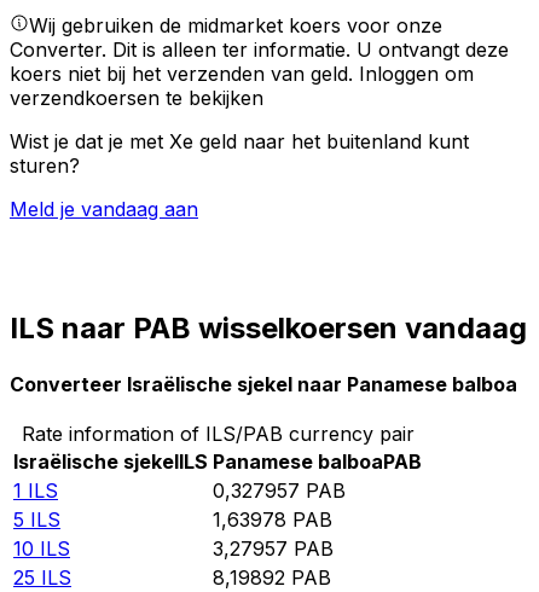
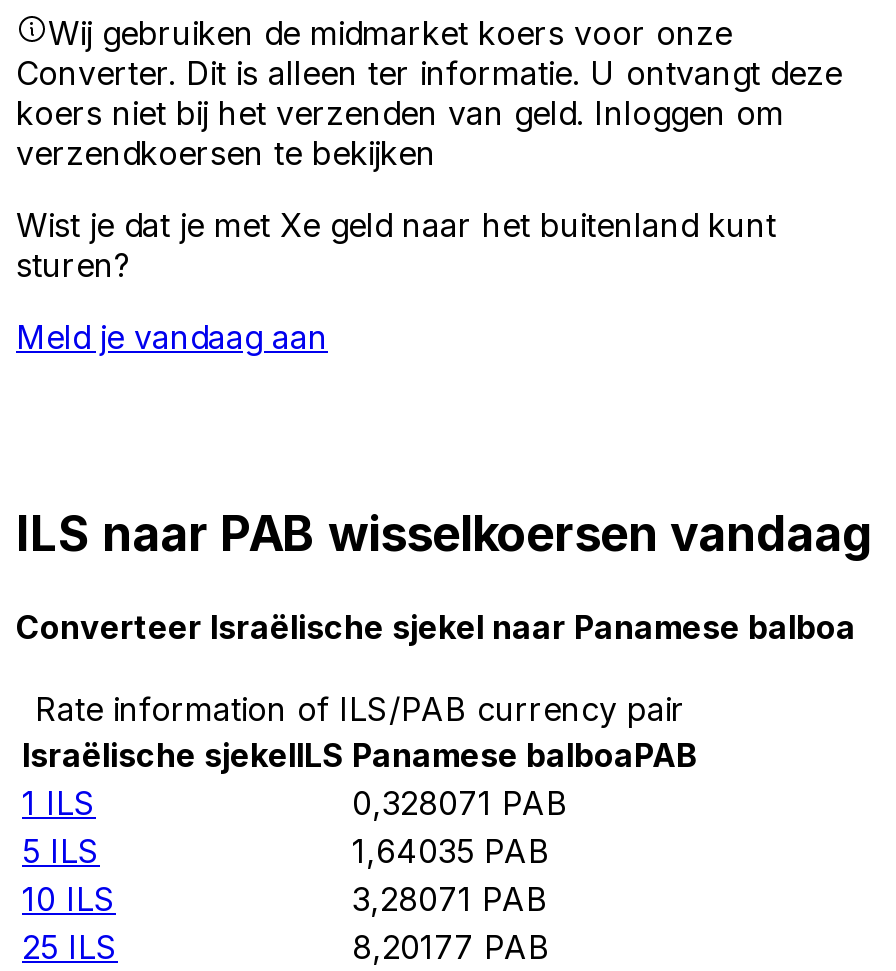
[213,478,346,502] 0,327957 PAB -> [352,783,568,823] 0,328071 PAB
[213,507,332,531] 1,63978 PAB -> [352,831,550,871] 1,64035 PAB
[213,536,334,560] 3,27957 PAB -> [352,879,548,919] 3,28071 PAB
[213,565,331,589] 8,19892 PAB -> [352,927,550,967] 8,20177 PAB

